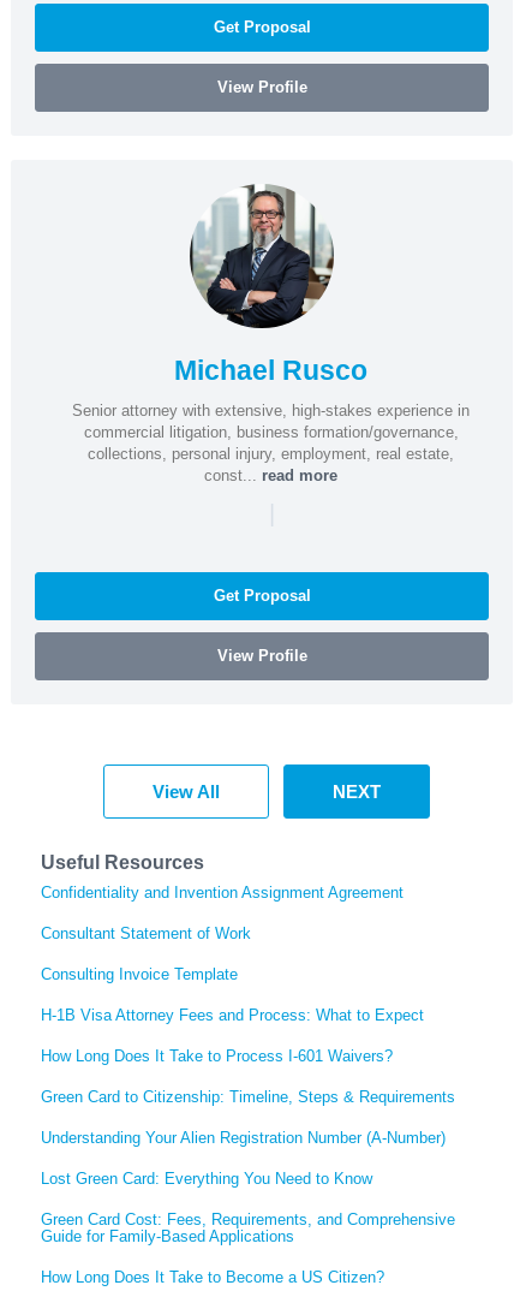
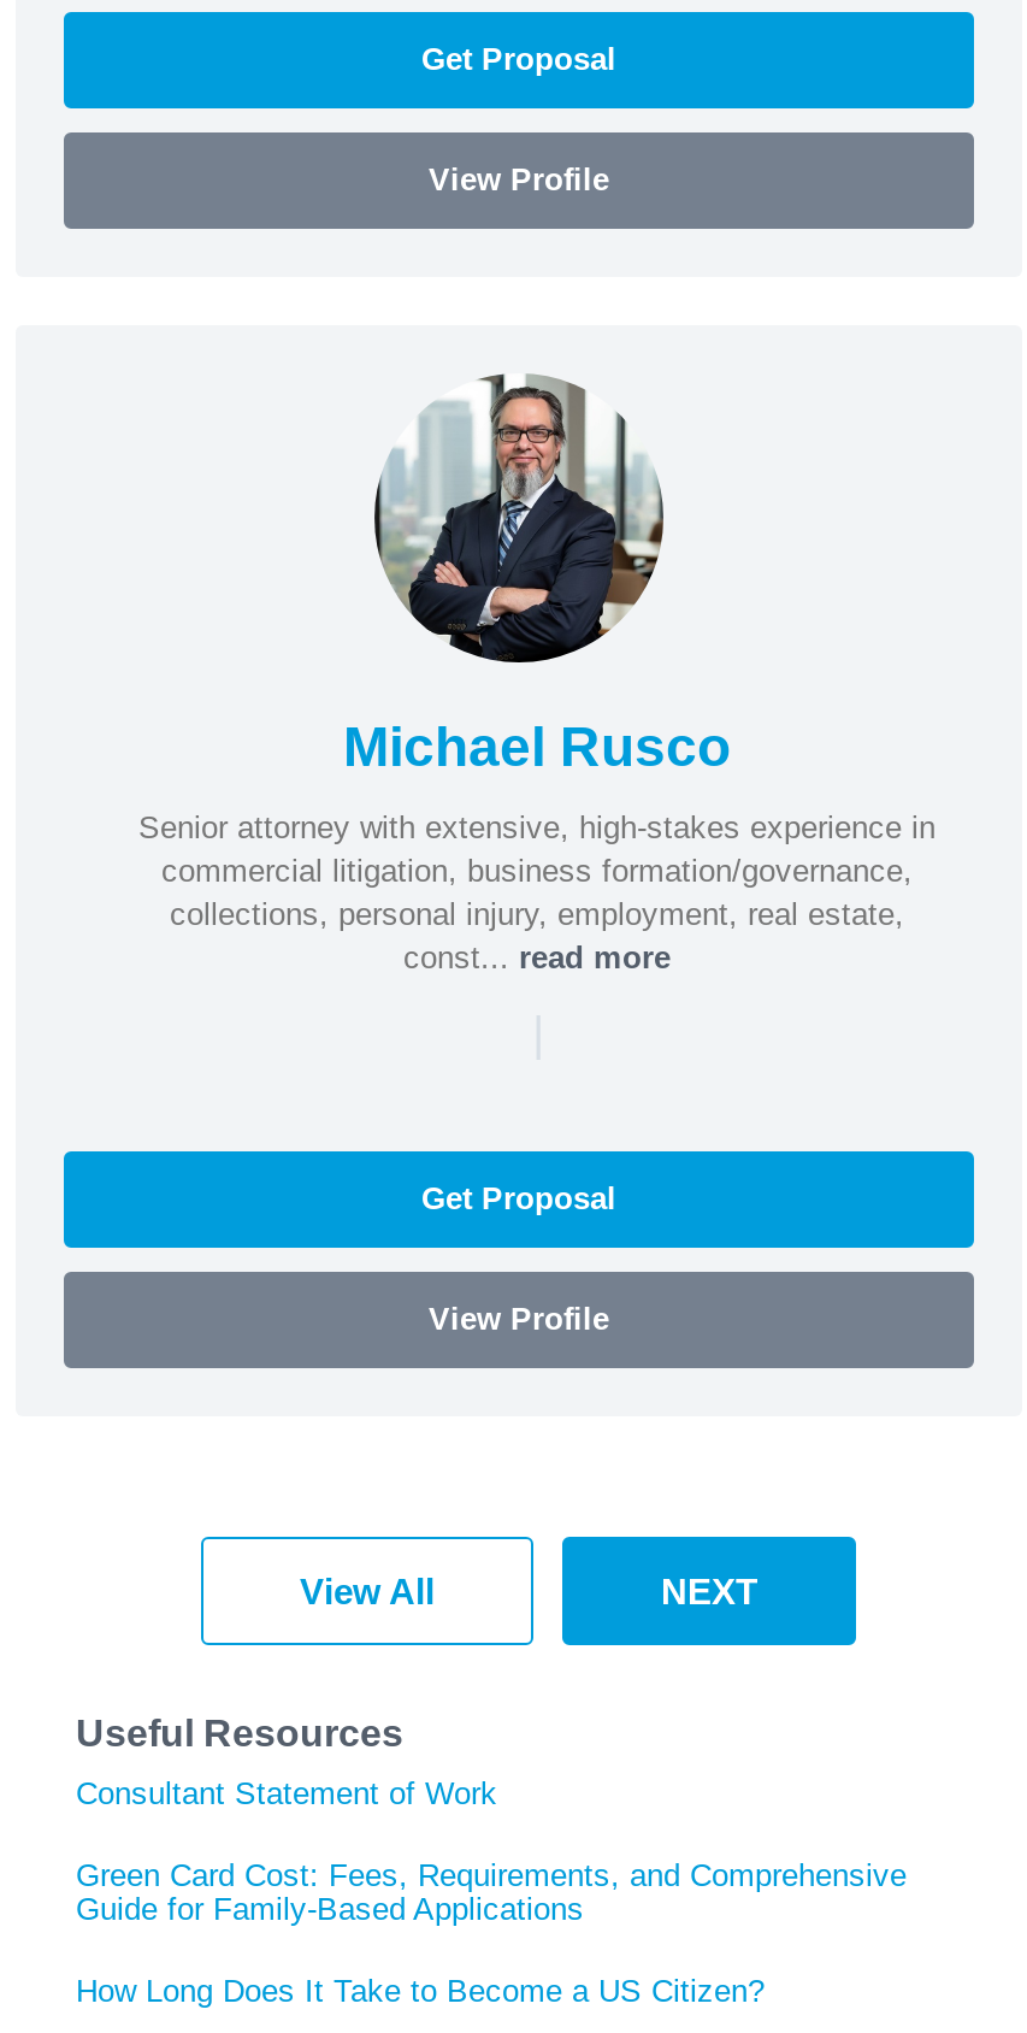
[41,883,404,901] Confidentiality and Invention Assignment Agreement -> none
[41,965,455,1187] Consulting Invoice Template | H-1B Visa Attorney Fees and Process: What to Expect | How Long Does It Take to Process I-601 Waivers? | Green Card to Citizenship: Timeline, Steps & Requirements | Understanding Your Alien Registration Number (A-Number) | Lost Green Card: Everything You Need to Know -> none

